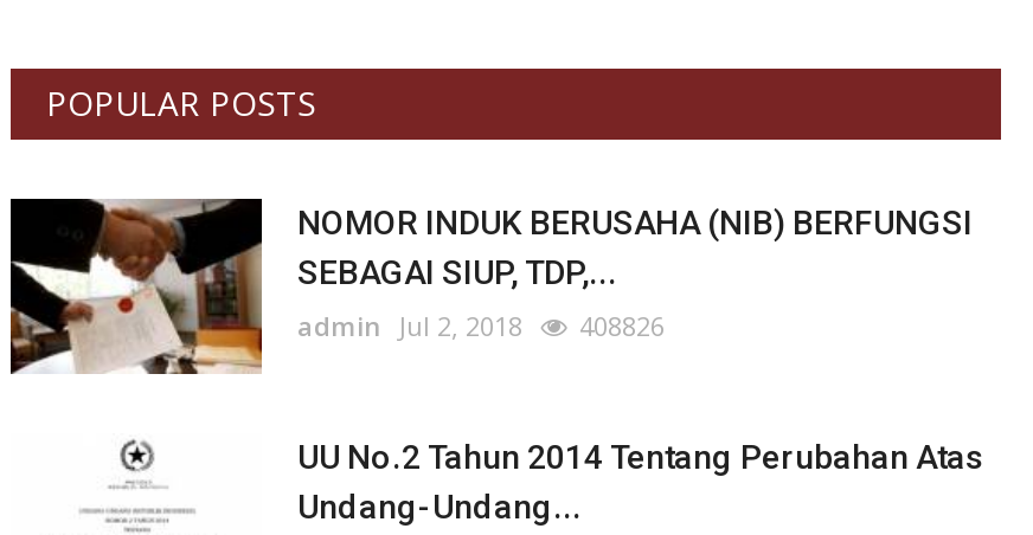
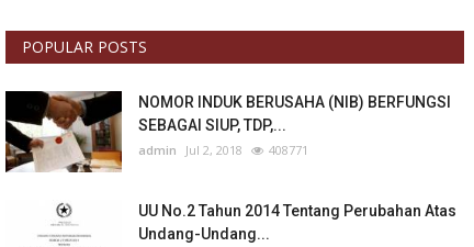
[297,308,665,343] admin Jul 2, 2018 408826 -> [138,142,308,158] admin Jul 2, 2018 408771

